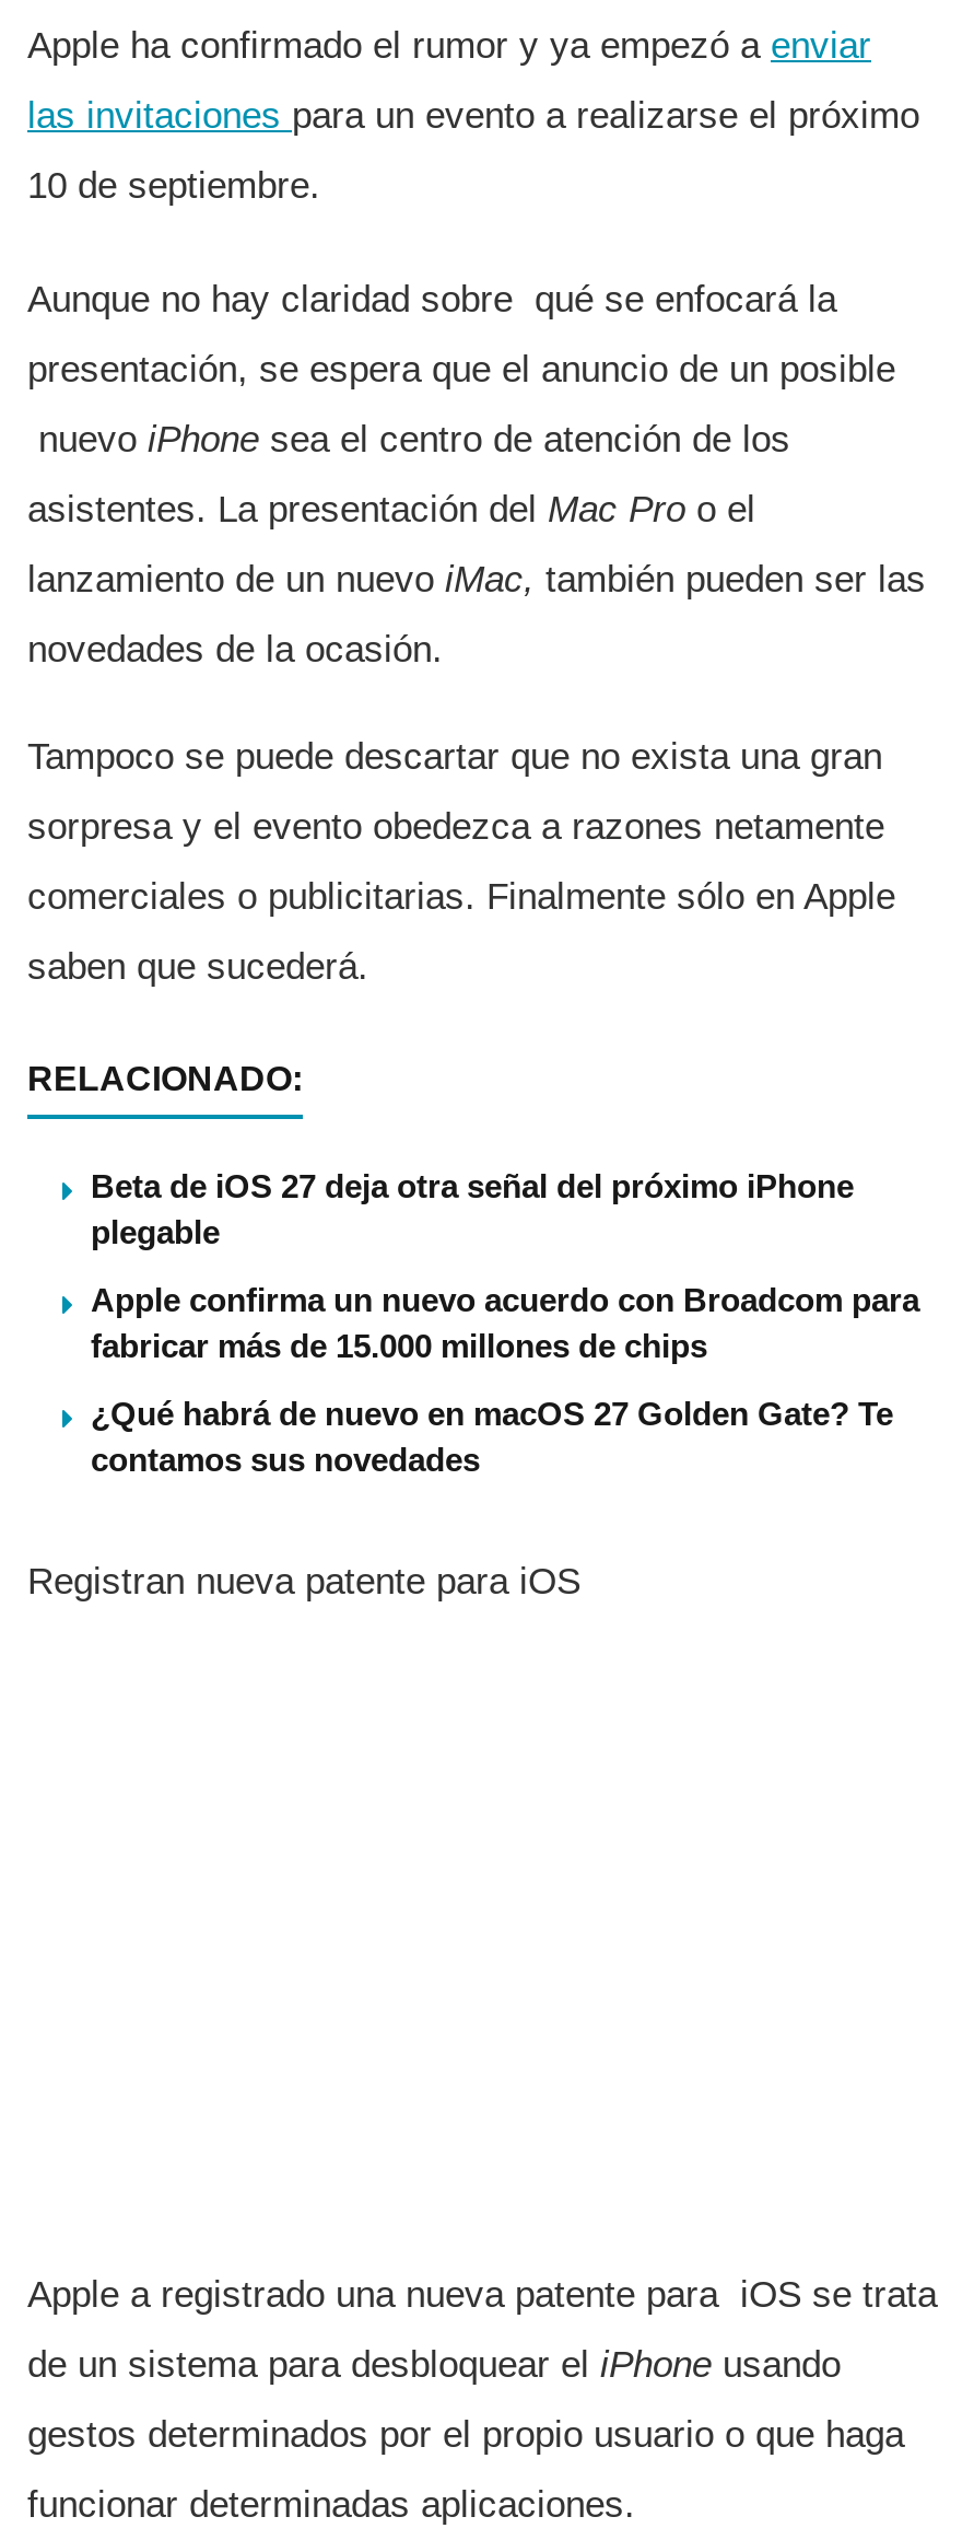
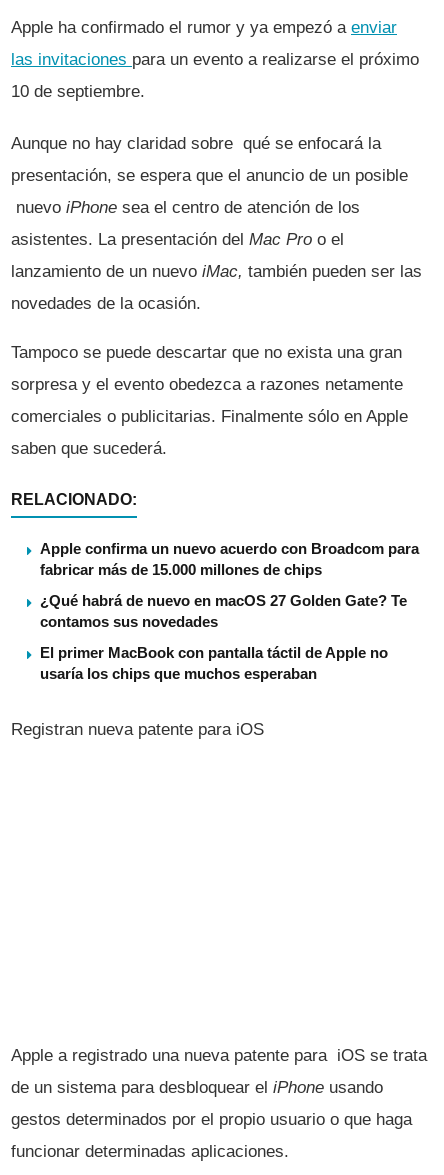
[91,1166,854,1249] Beta de iOS 27 deja otra señal del próximo iPhone | plegable -> none
moved [91,1280,919,1477] -> [40,540,419,630]: Apple confirma un nuevo acuerdo con Broadcom para | fabricar más de 15.000 millones de chips | ¿Qué habrá de nuevo en macOS 27 Golden Gate? Te | contamos sus novedades
none -> [40,644,388,682] El primer MacBook con pantalla táctil de Apple no | usaría los chips que muchos esperaban

